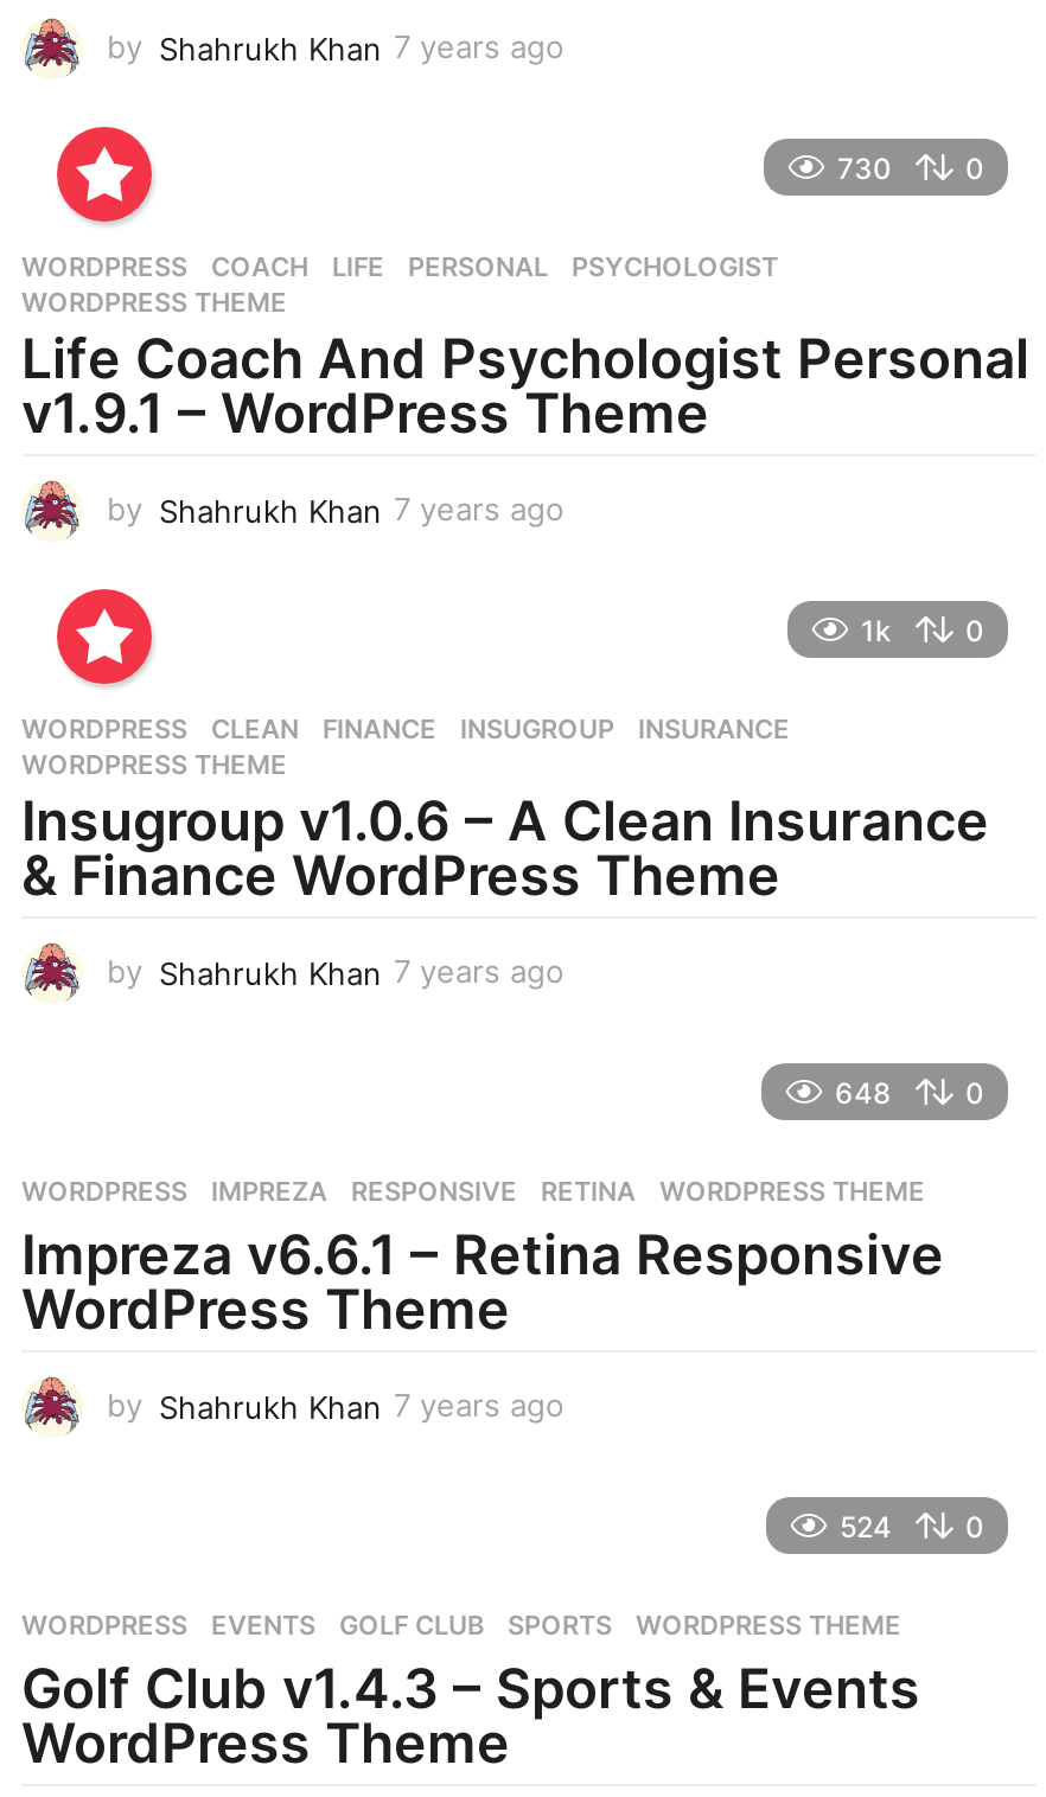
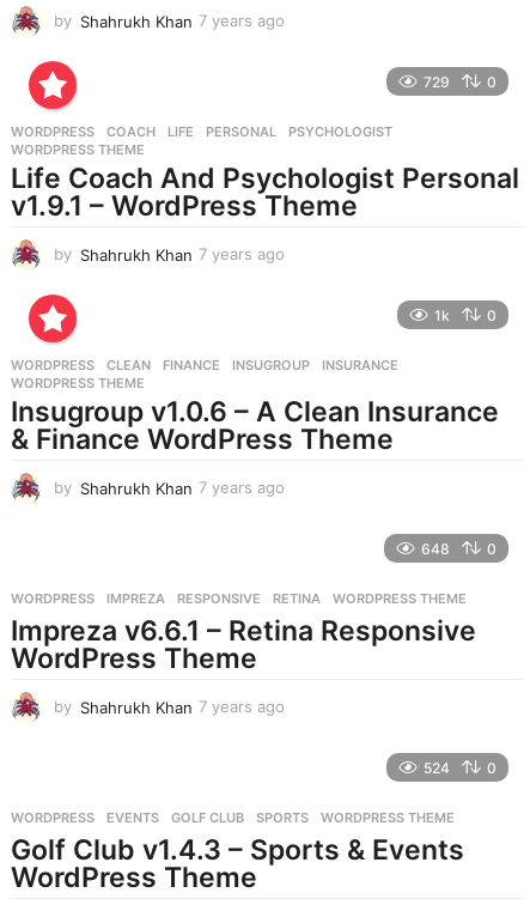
[837,149,892,185] 730 -> [424,72,450,90] 729

